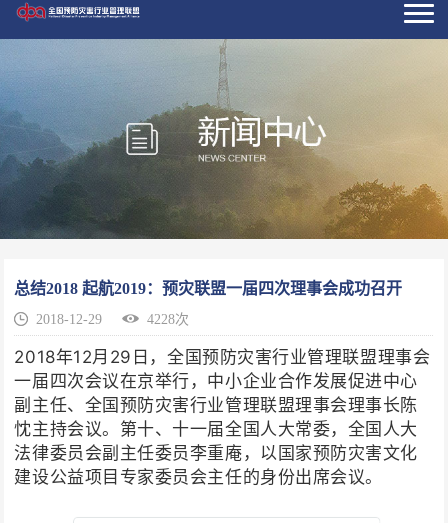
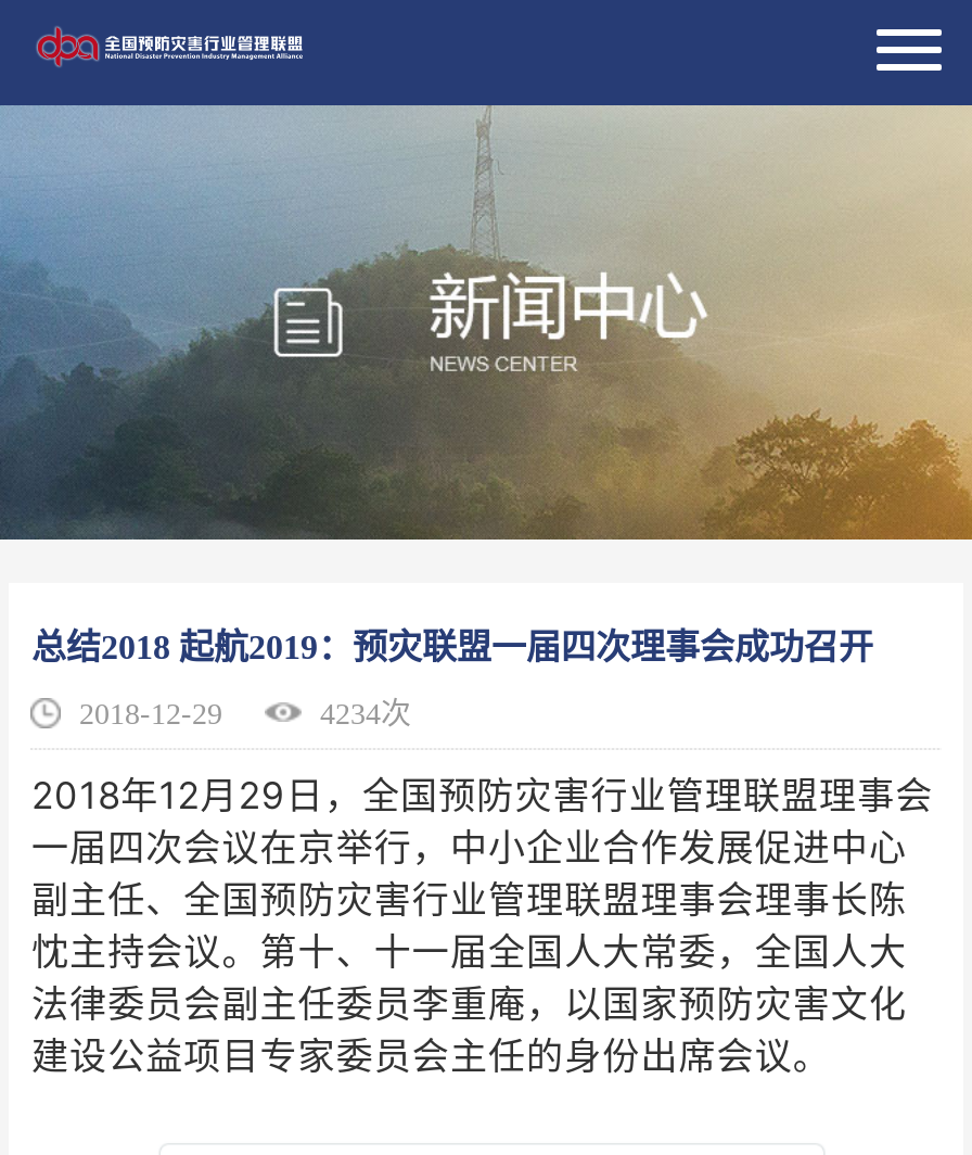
[36,312,189,327] 2018-12-29 4228次 -> [79,698,411,731] 2018-12-29 4234次

